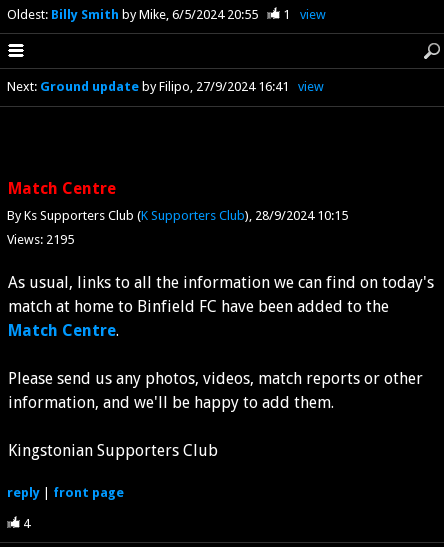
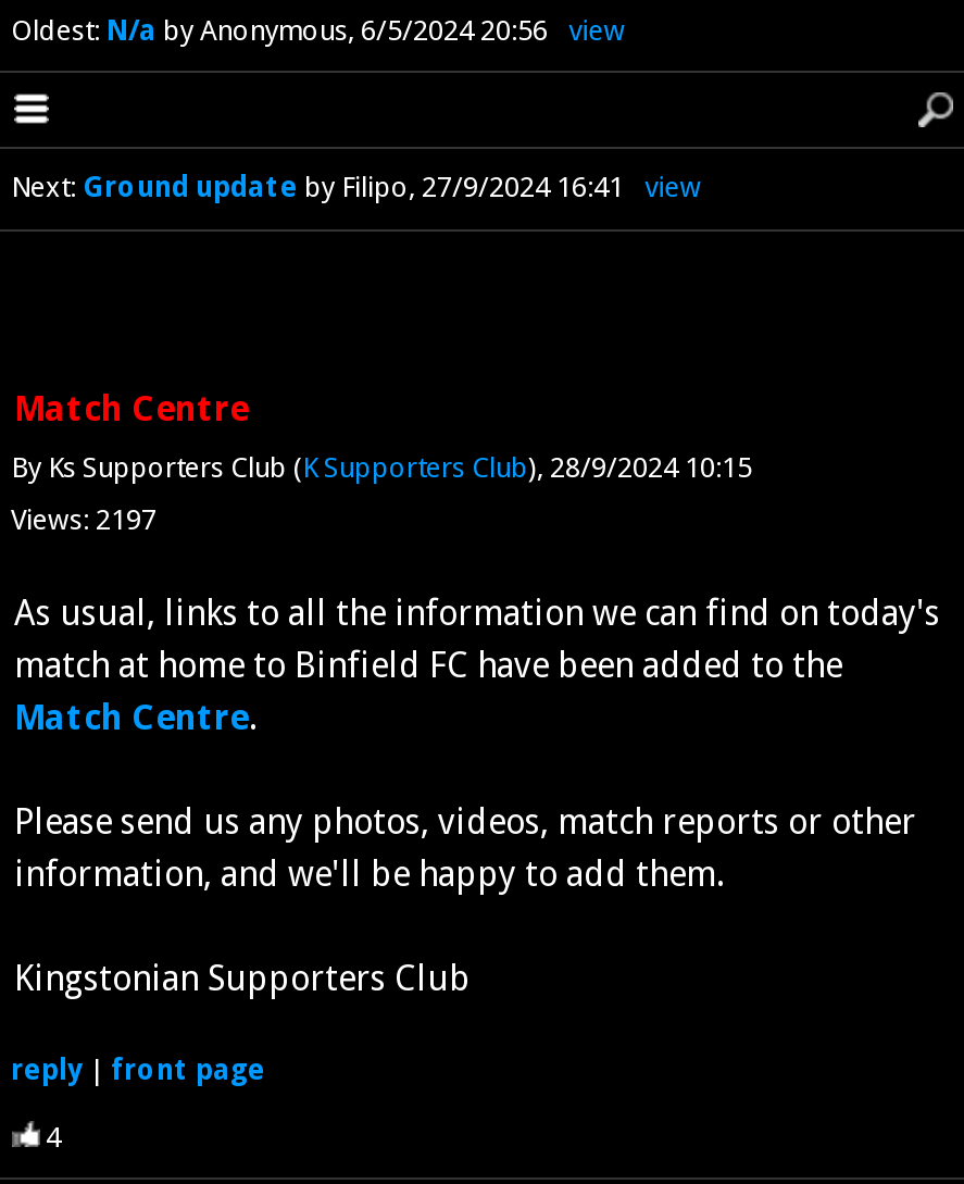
[6,7,290,22] Oldest: Billy Smith by Mike 6/5/2024 20:55 | 1 -> [11,13,548,46] Oldest: N/a by Anonymous 6/5/2024 20:56
[6,232,73,247] Views: 2195 -> [11,504,157,537] Views: 2197

